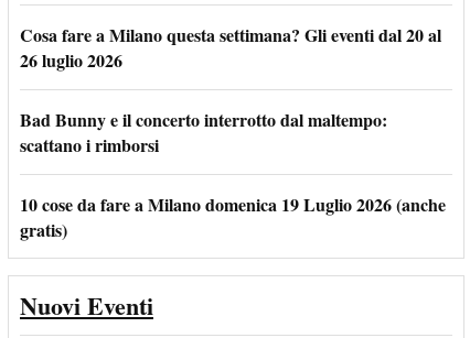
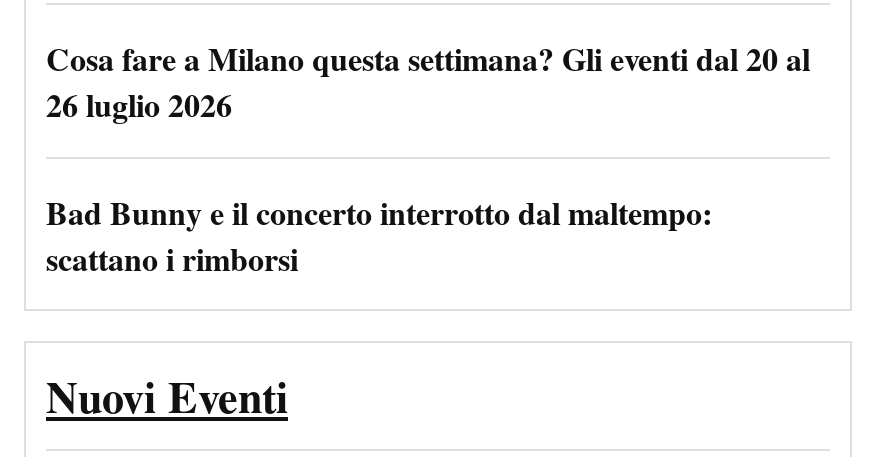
[20,191,446,242] 10 cose da fare a Milano domenica 19 Luglio 2026 (anche | gratis) -> none

